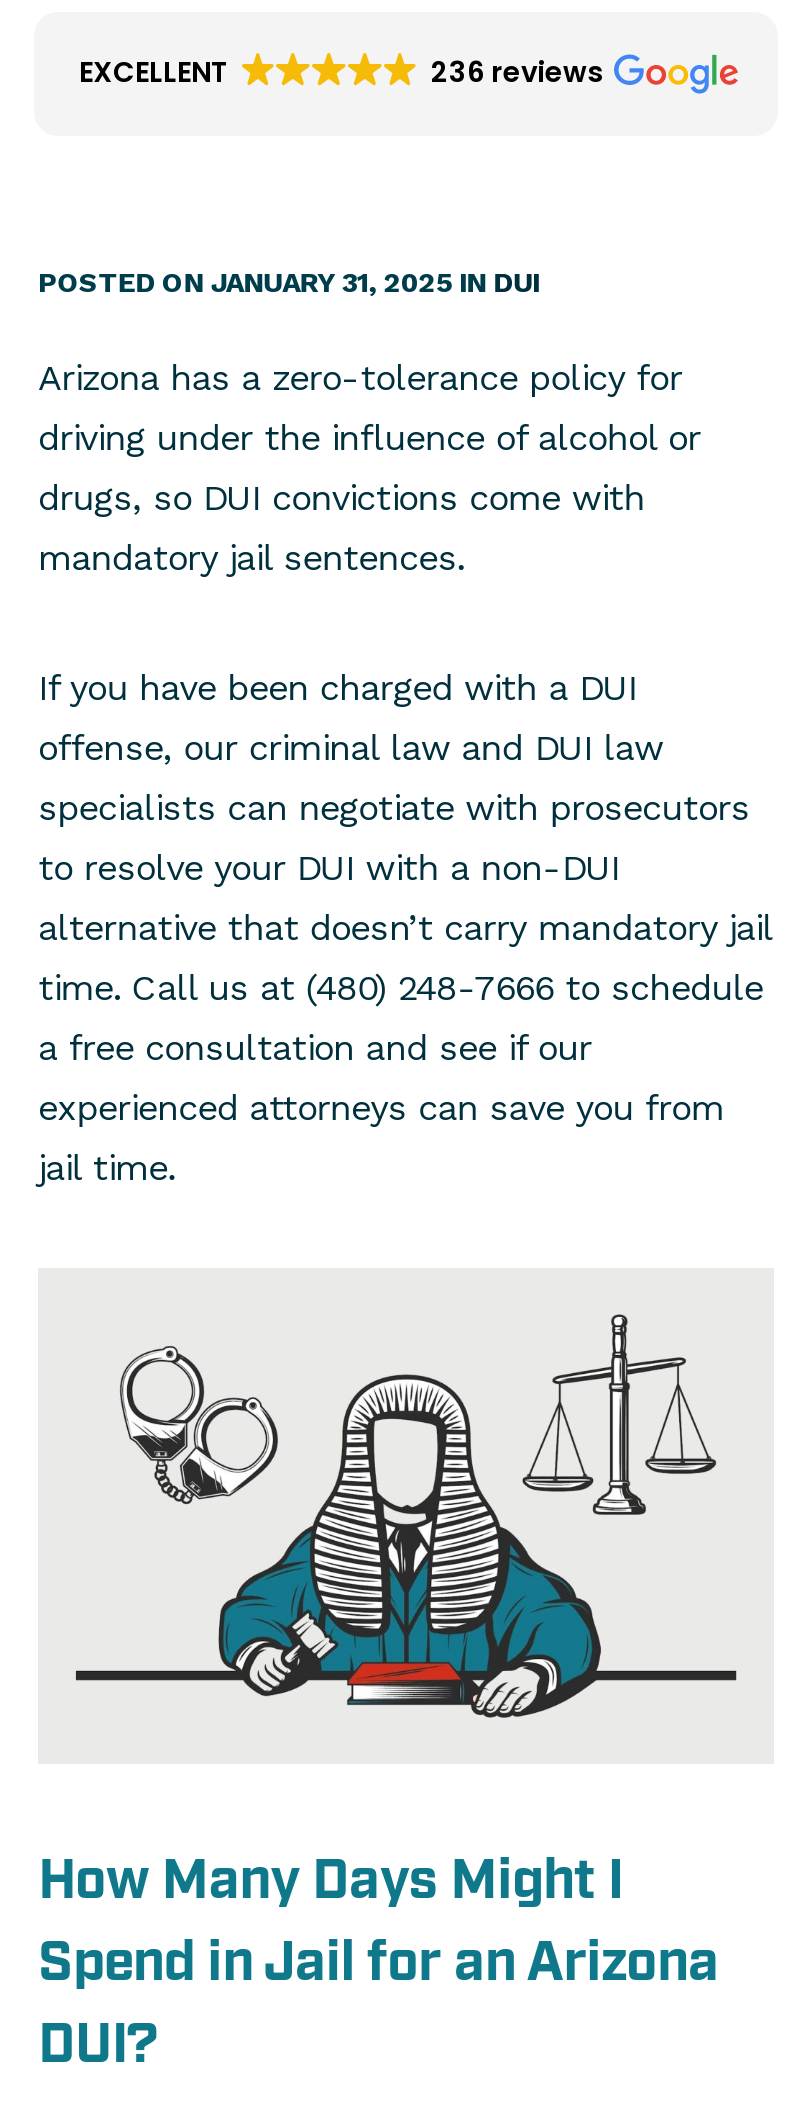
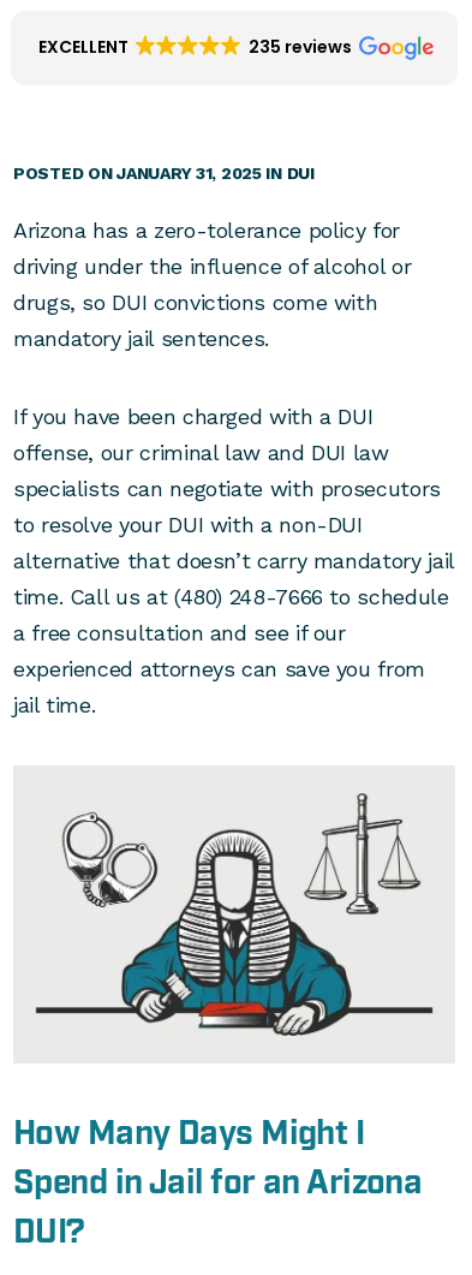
[431,52,603,92] 236 reviews -> [249,35,352,59] 235 reviews

